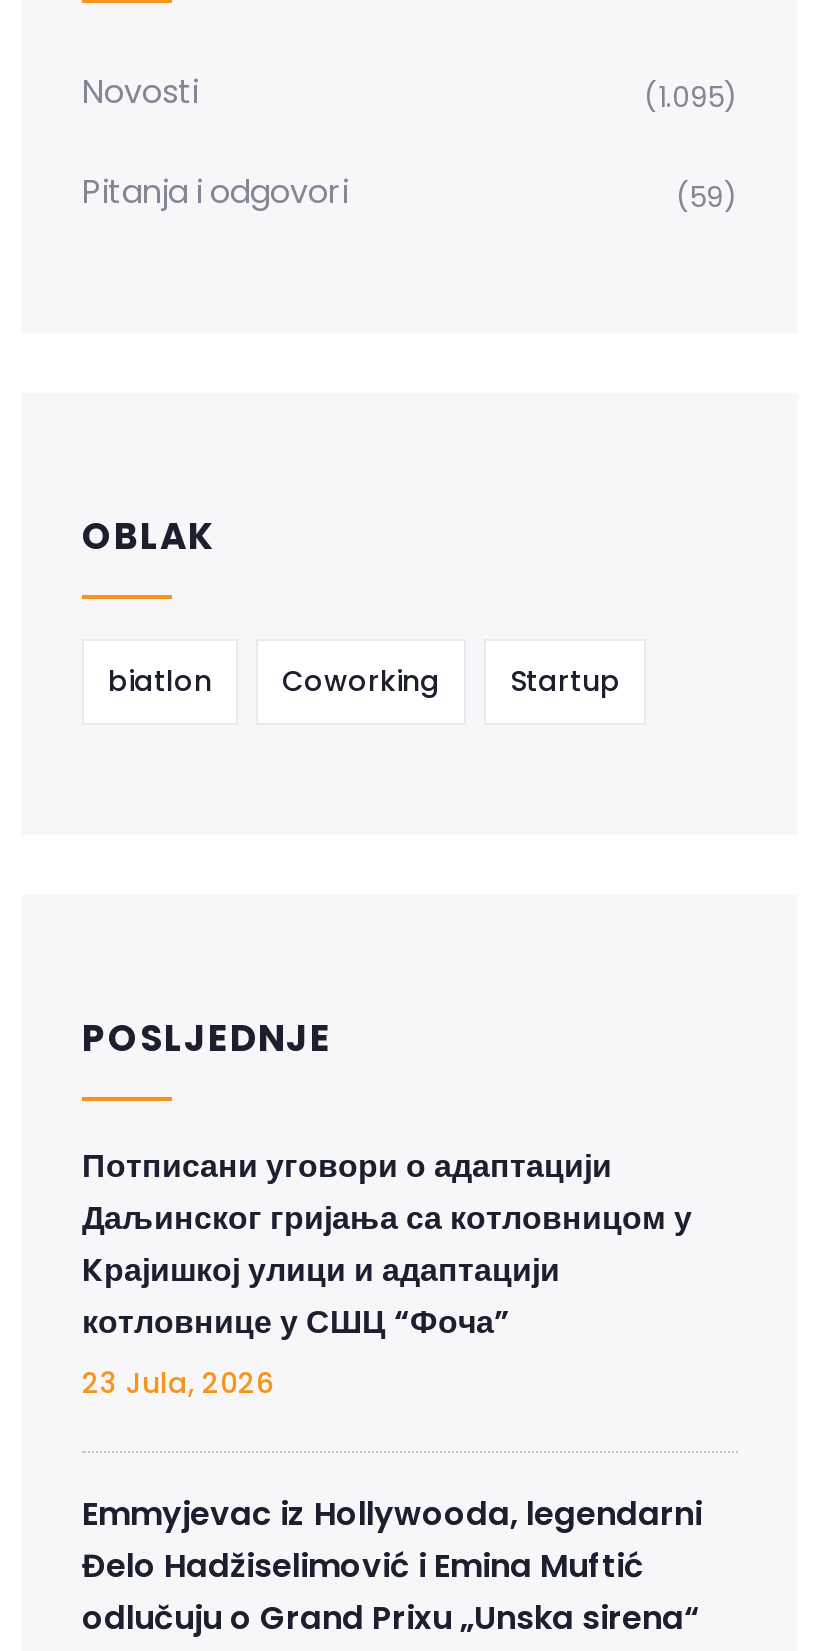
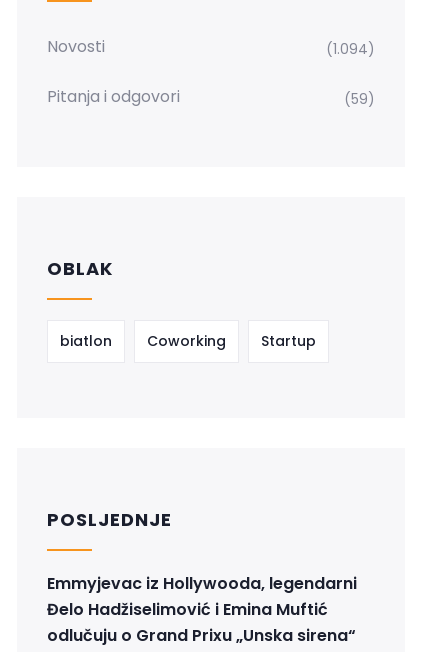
[644,77,738,117] (1.095) -> [326,39,375,59] (1.094)
[82,1143,692,1403] Потписани уговори о адаптацији | Даљинског гријања са котловницом у | Kрајишкој улици и адаптацији | котловнице у СШЦ “Фоча” | 23 Jula, 2026 -> none

